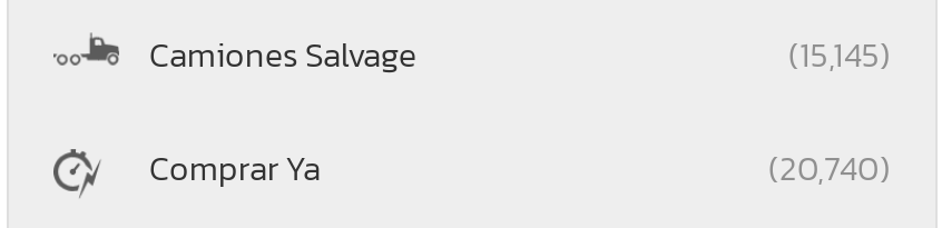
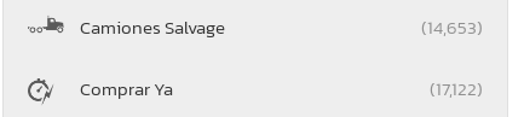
[788,28,891,79] (15,145) -> [421,13,483,40] (14,653)
[768,141,891,192] (20,740) -> [430,74,483,102] (17,122)

